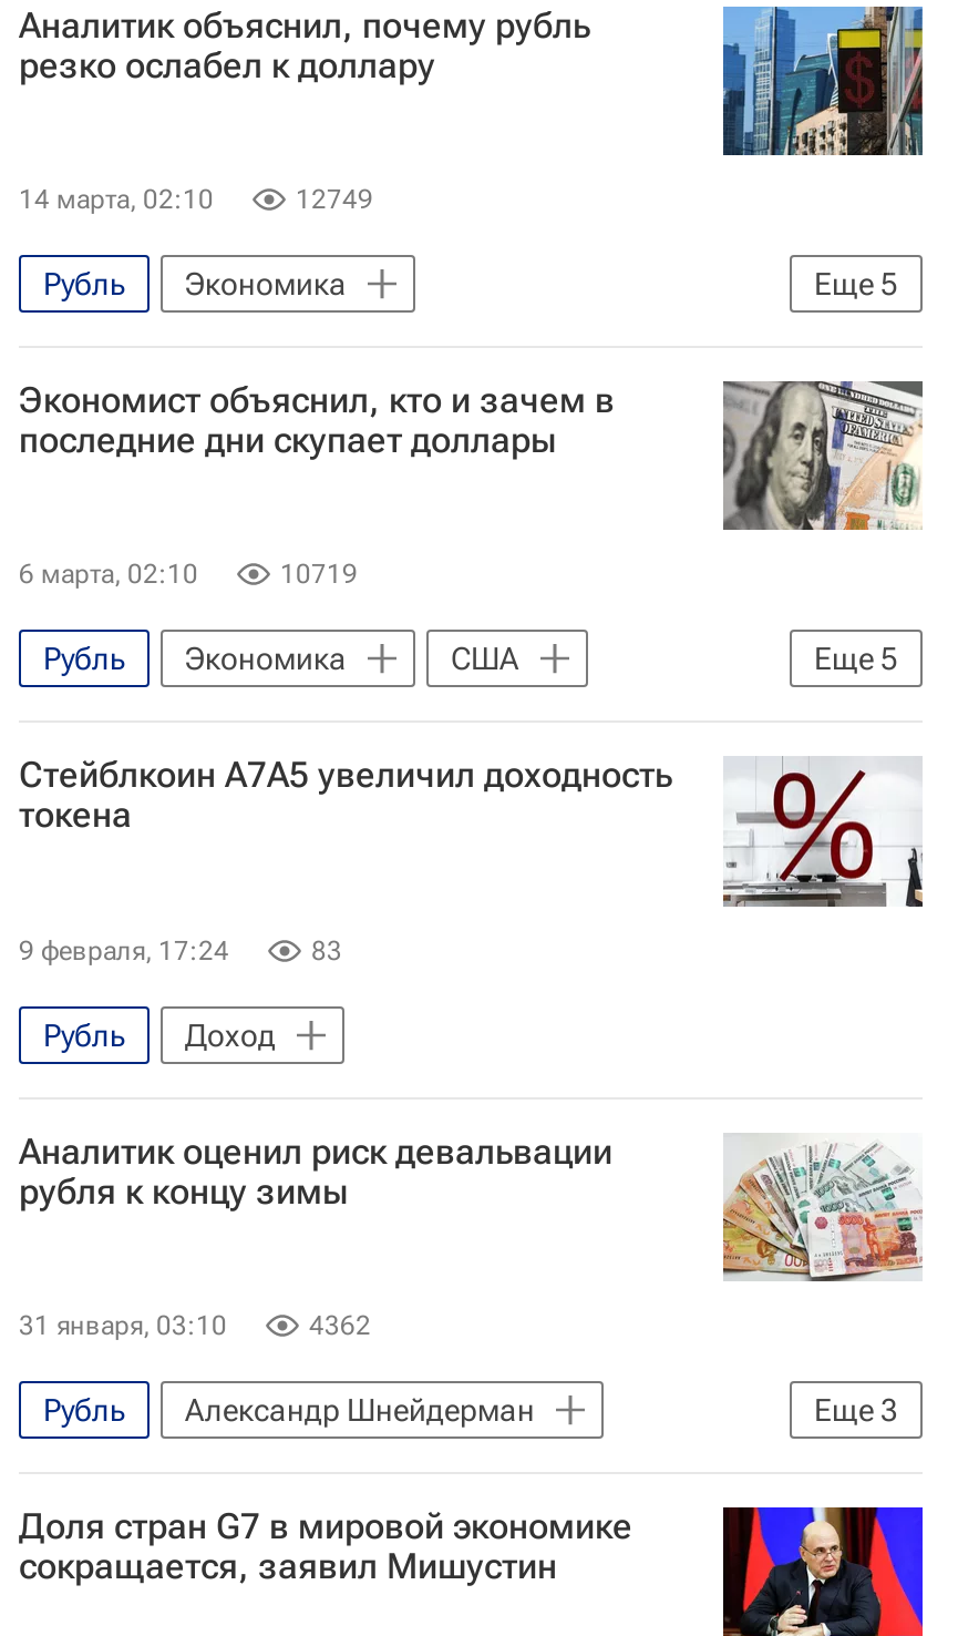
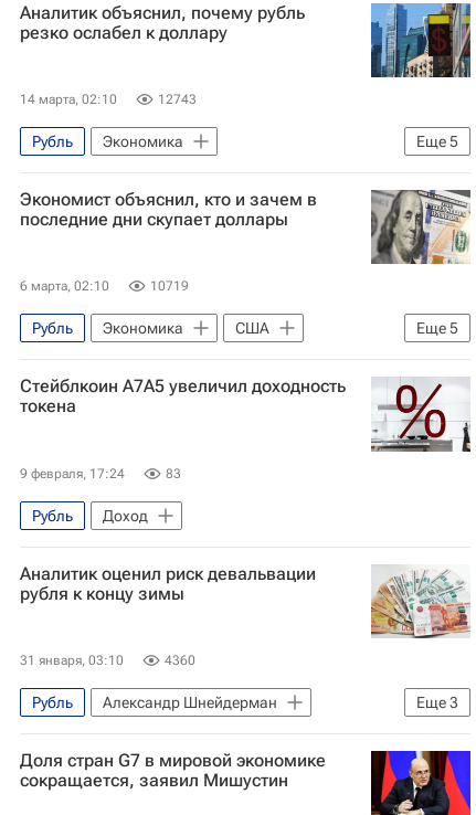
[296,184,373,215] 12749 -> [158,92,197,107] 12743
[309,1309,371,1340] 4362 -> [165,652,195,668] 4360

